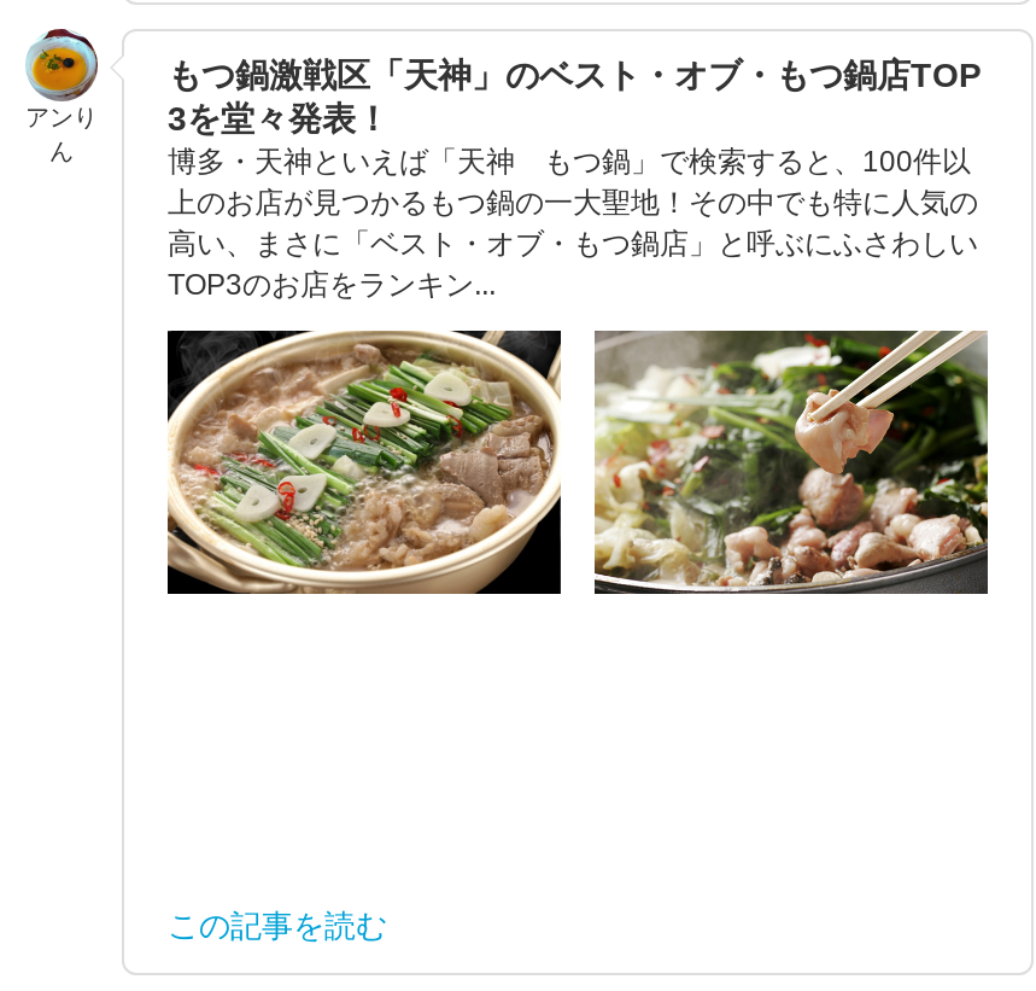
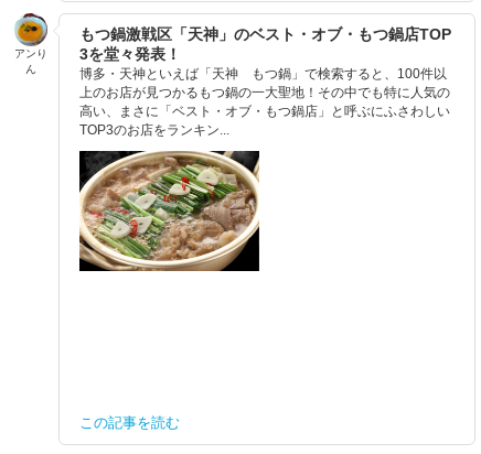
[592,328,990,596] [image] -> none

